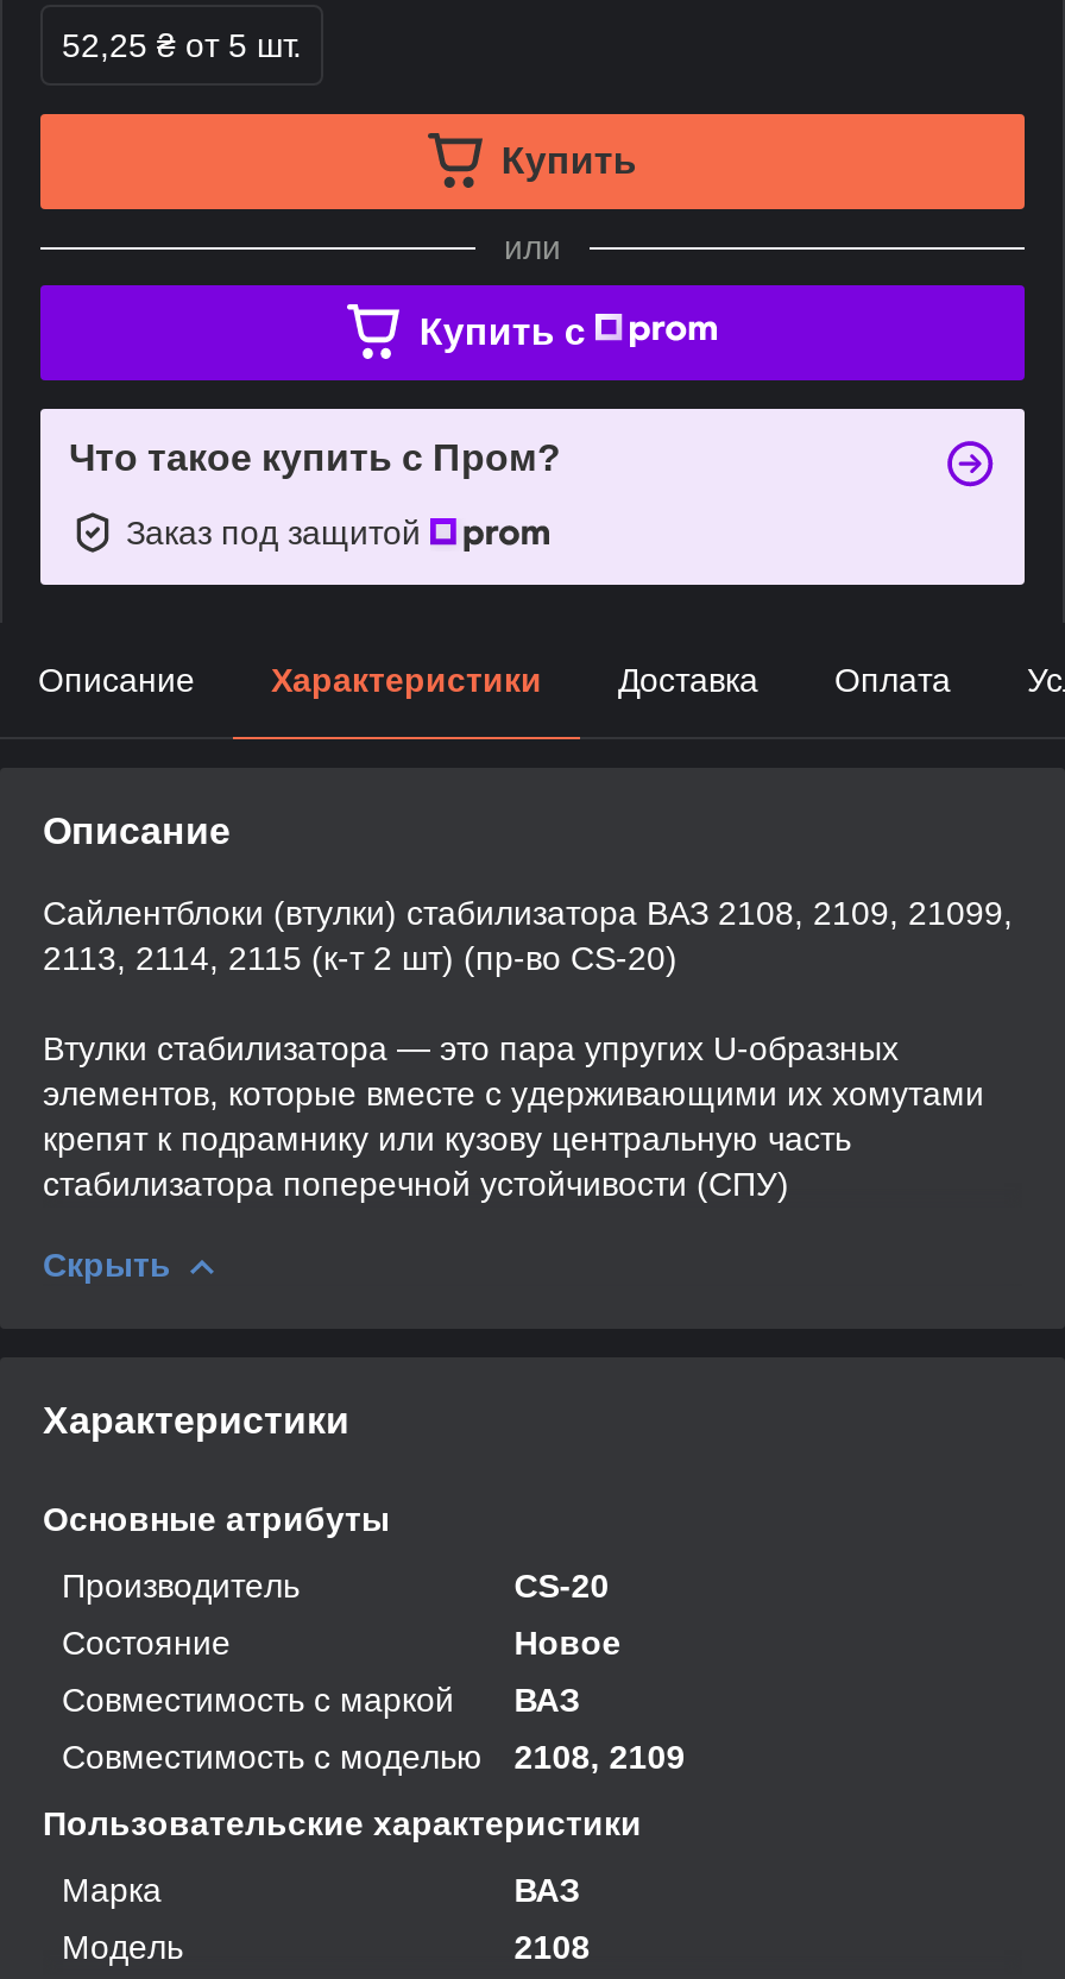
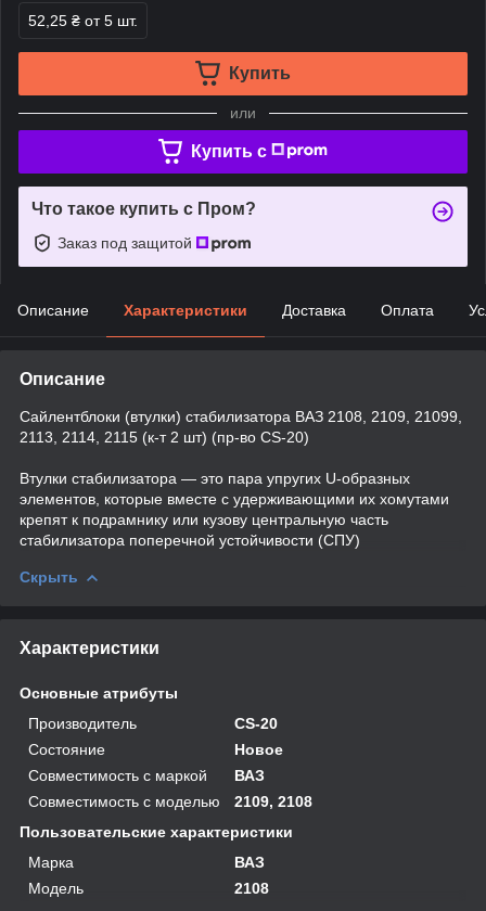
[62,1737,685,1775] Совместимость с моделью 2108, 2109 -> [28,793,313,810] Совместимость с моделью 2109, 2108

